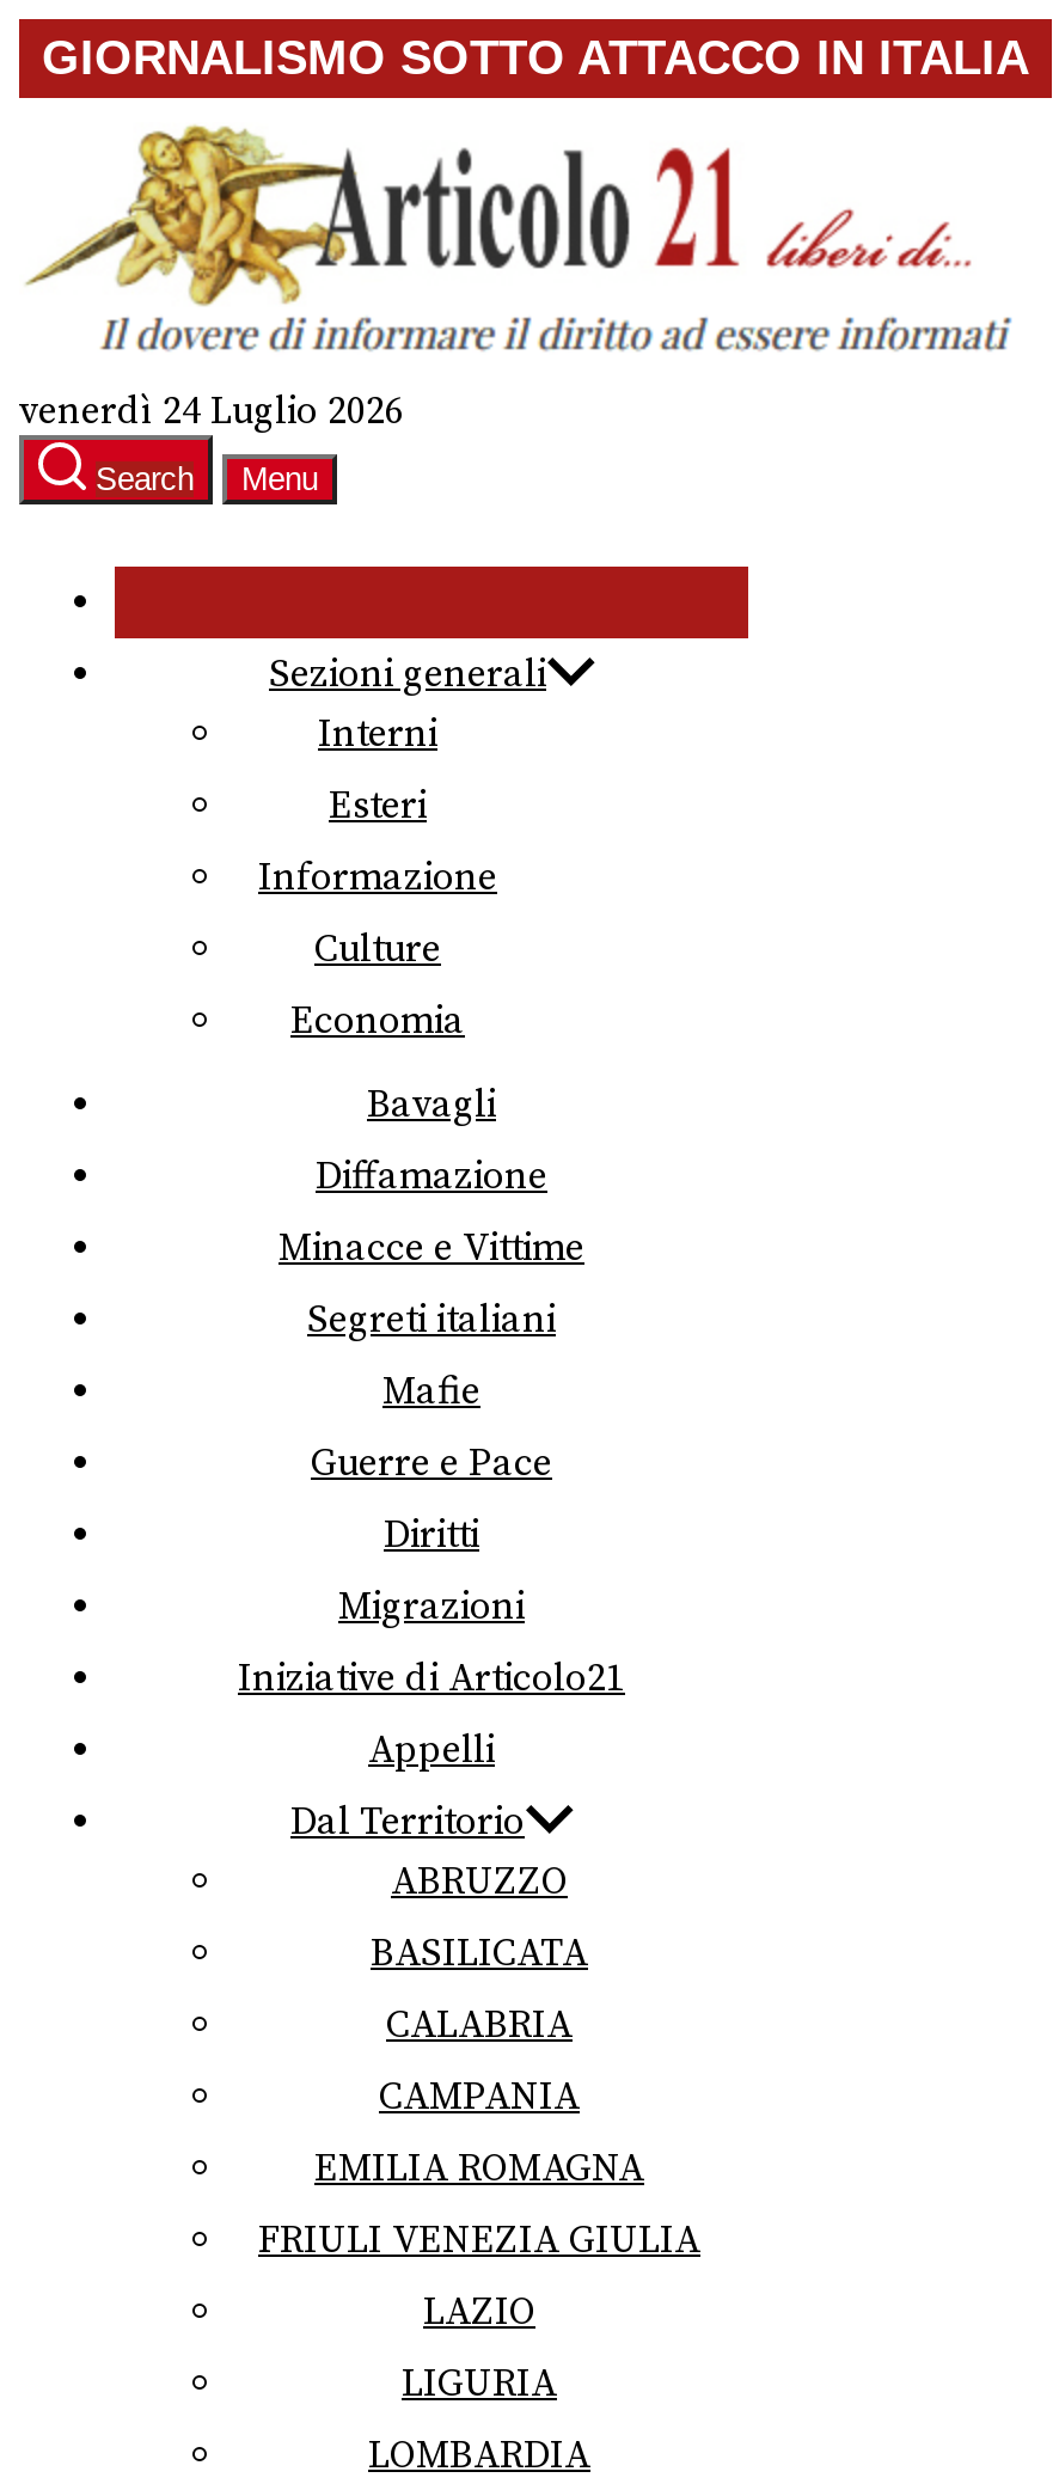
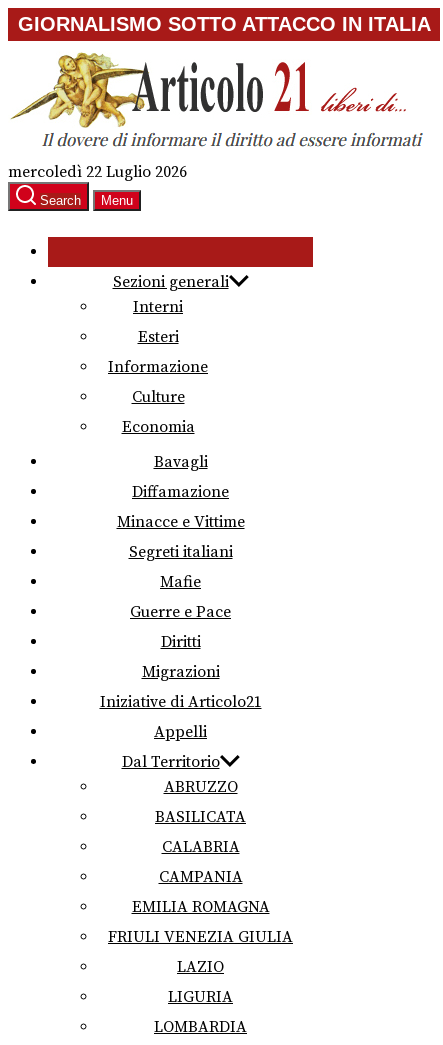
[19,387,404,435] venerdì 24 Luglio 2026 -> [8,162,187,182] mercoledì 22 Luglio 2026

